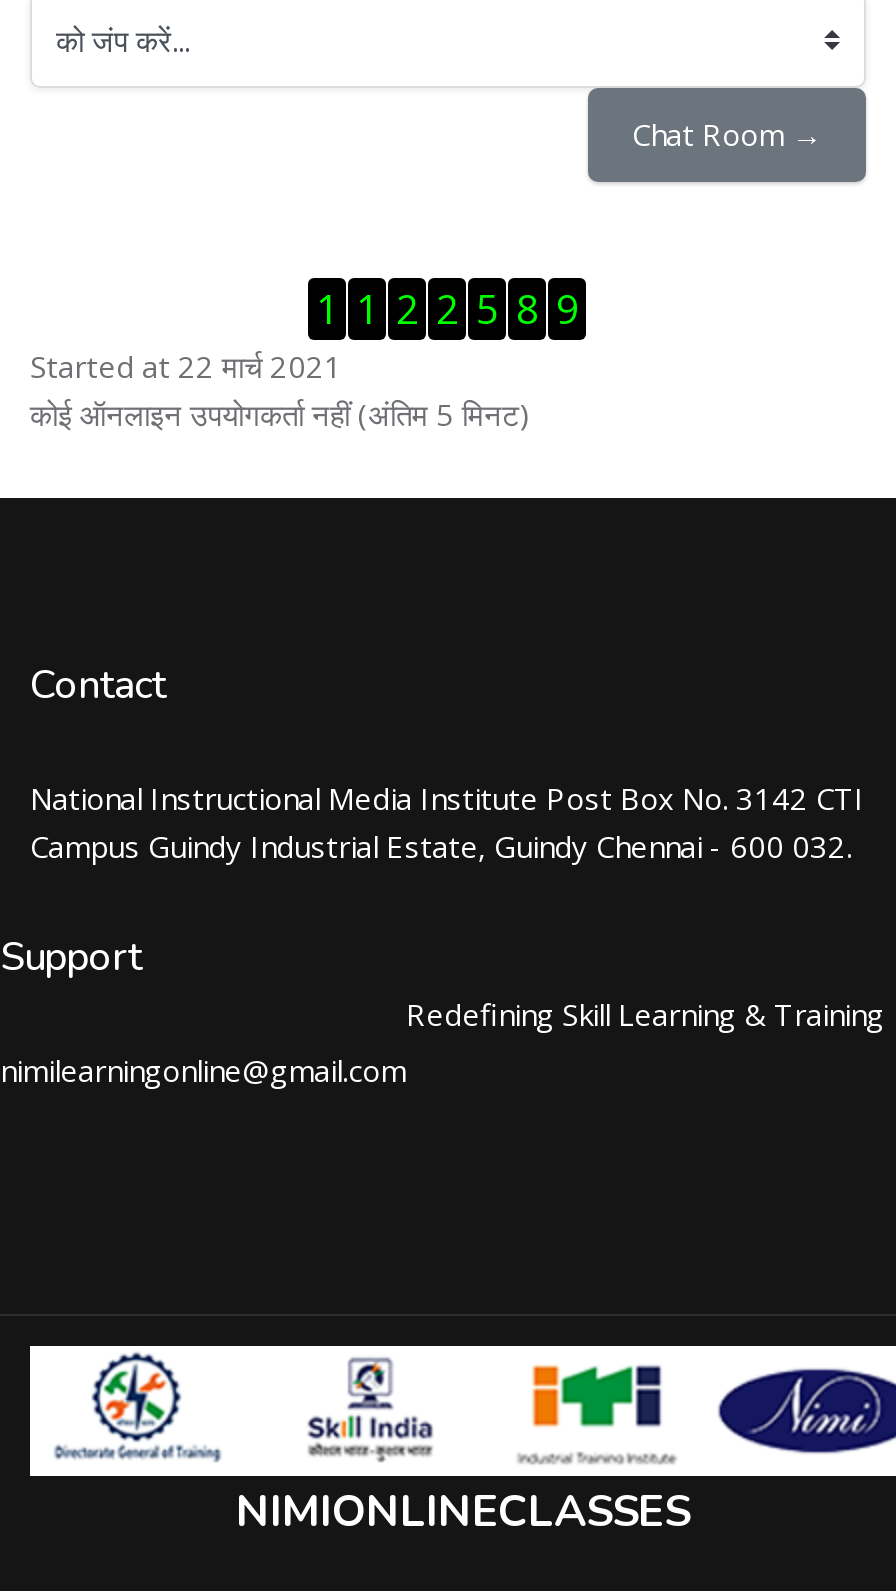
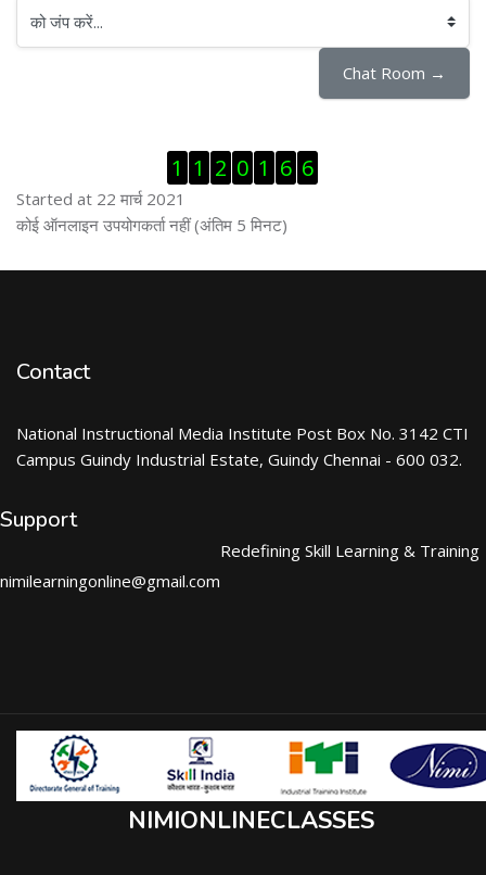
[316,282,578,336] 1 1 2 2 5 8 9 -> [171,153,314,182] 1 1 2 0 1 6 6

